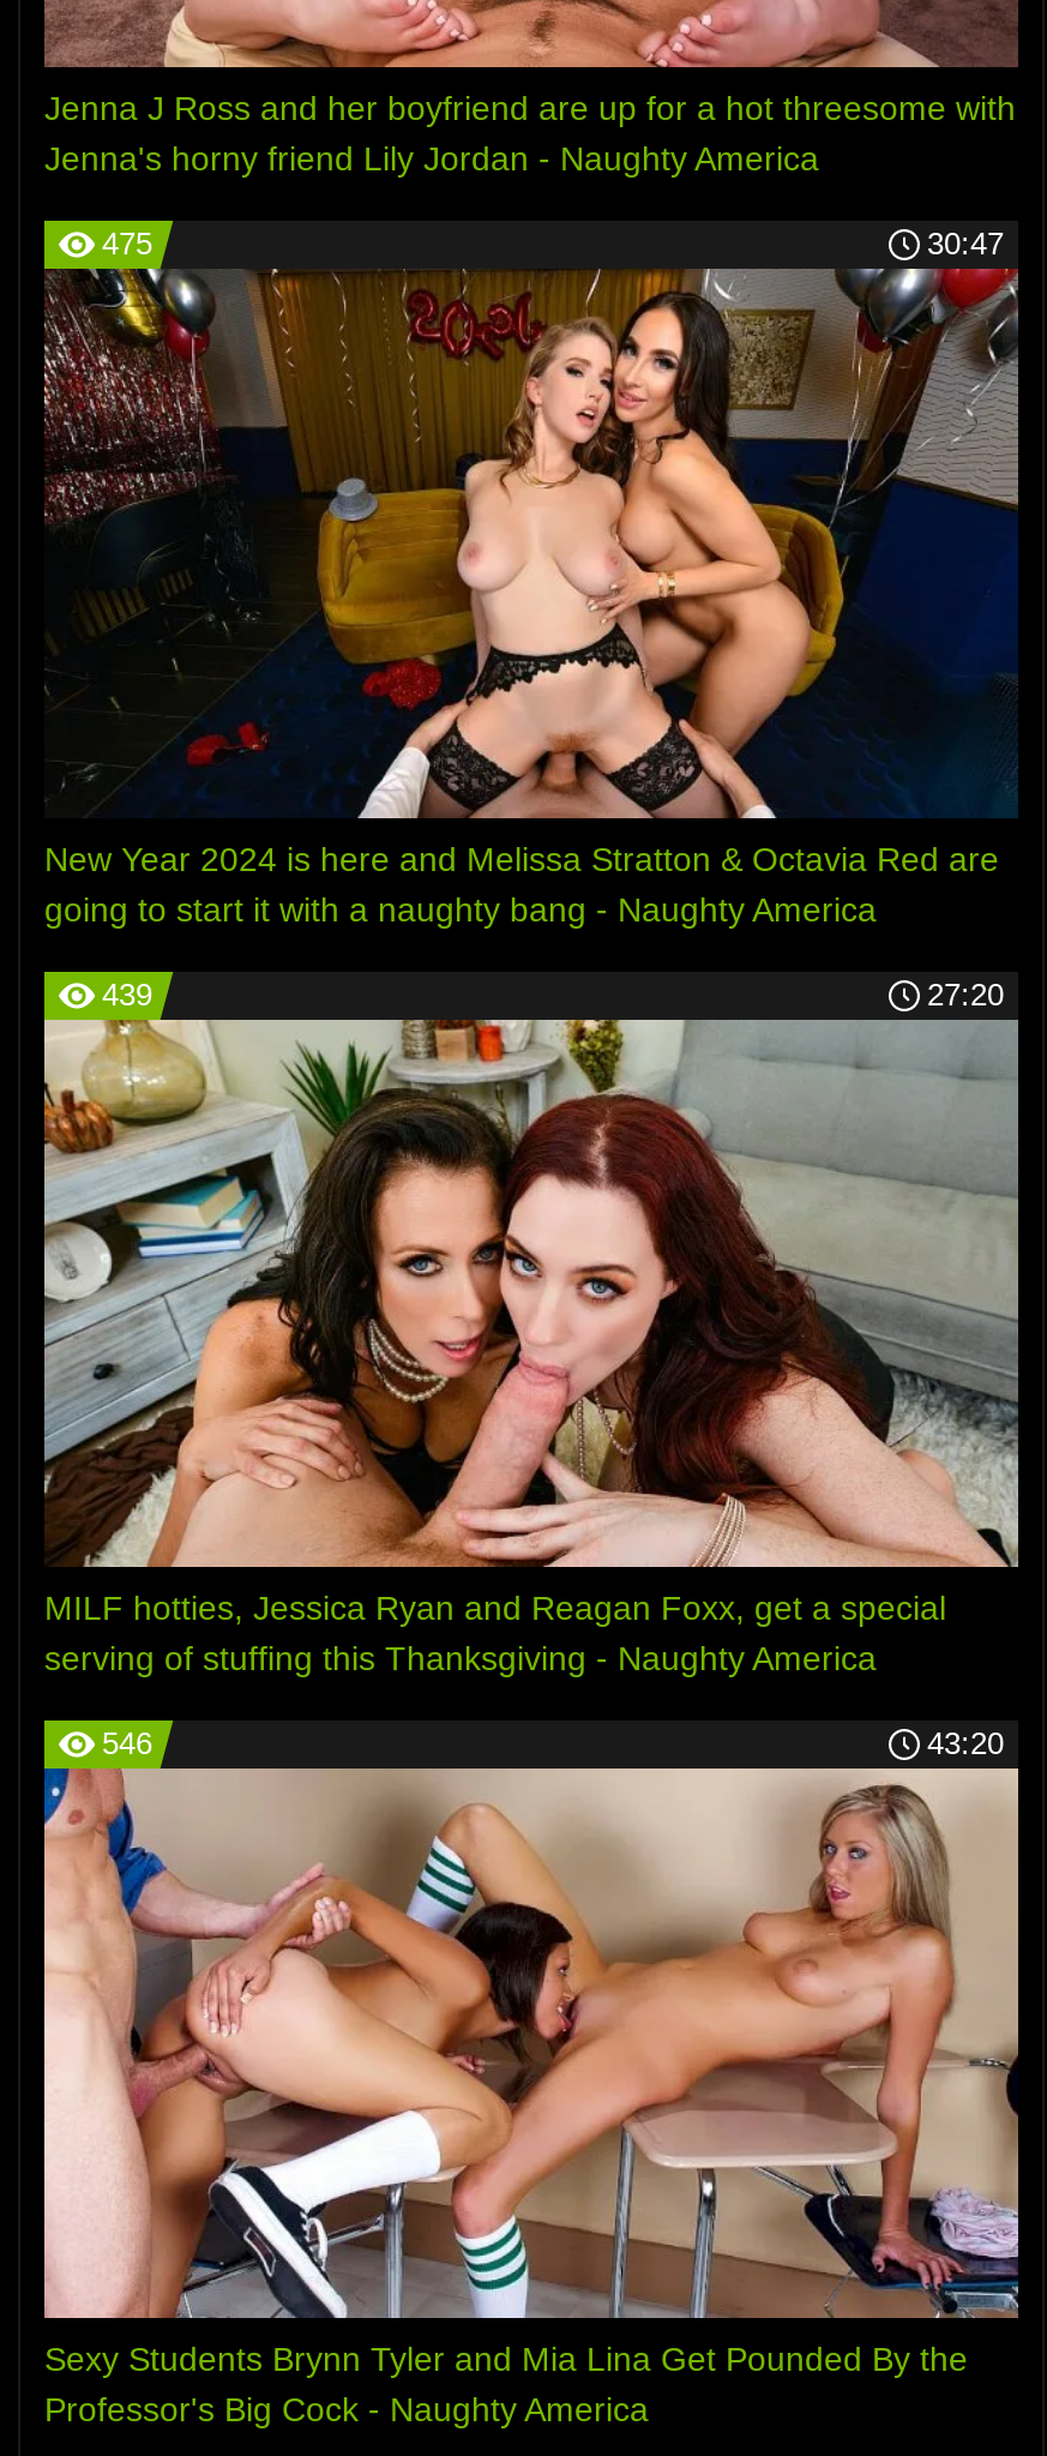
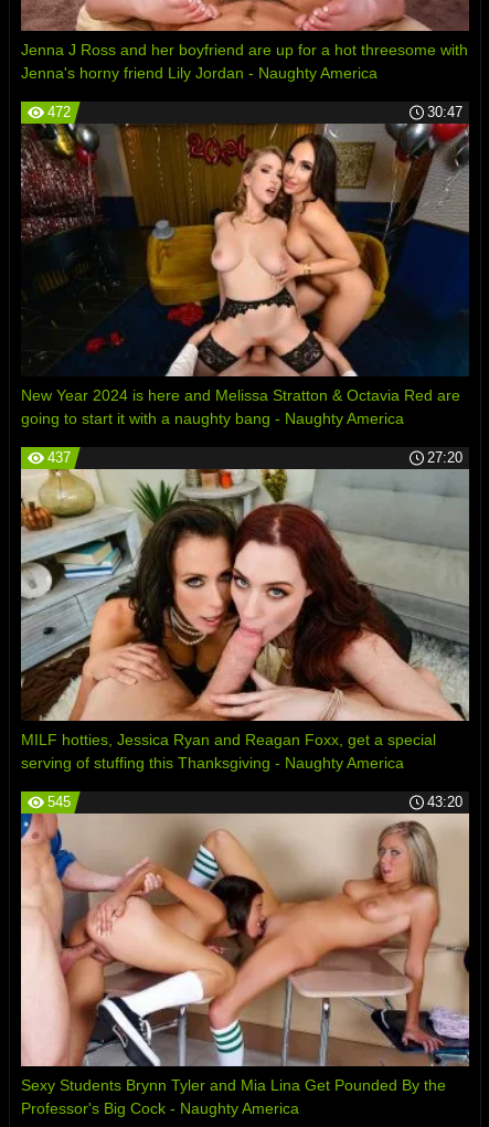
[102,227,152,263] 475 -> [47,104,71,121] 472
[102,976,152,1012] 439 -> [47,449,71,466] 437
[102,1726,152,1762] 546 -> [47,794,71,810] 545

